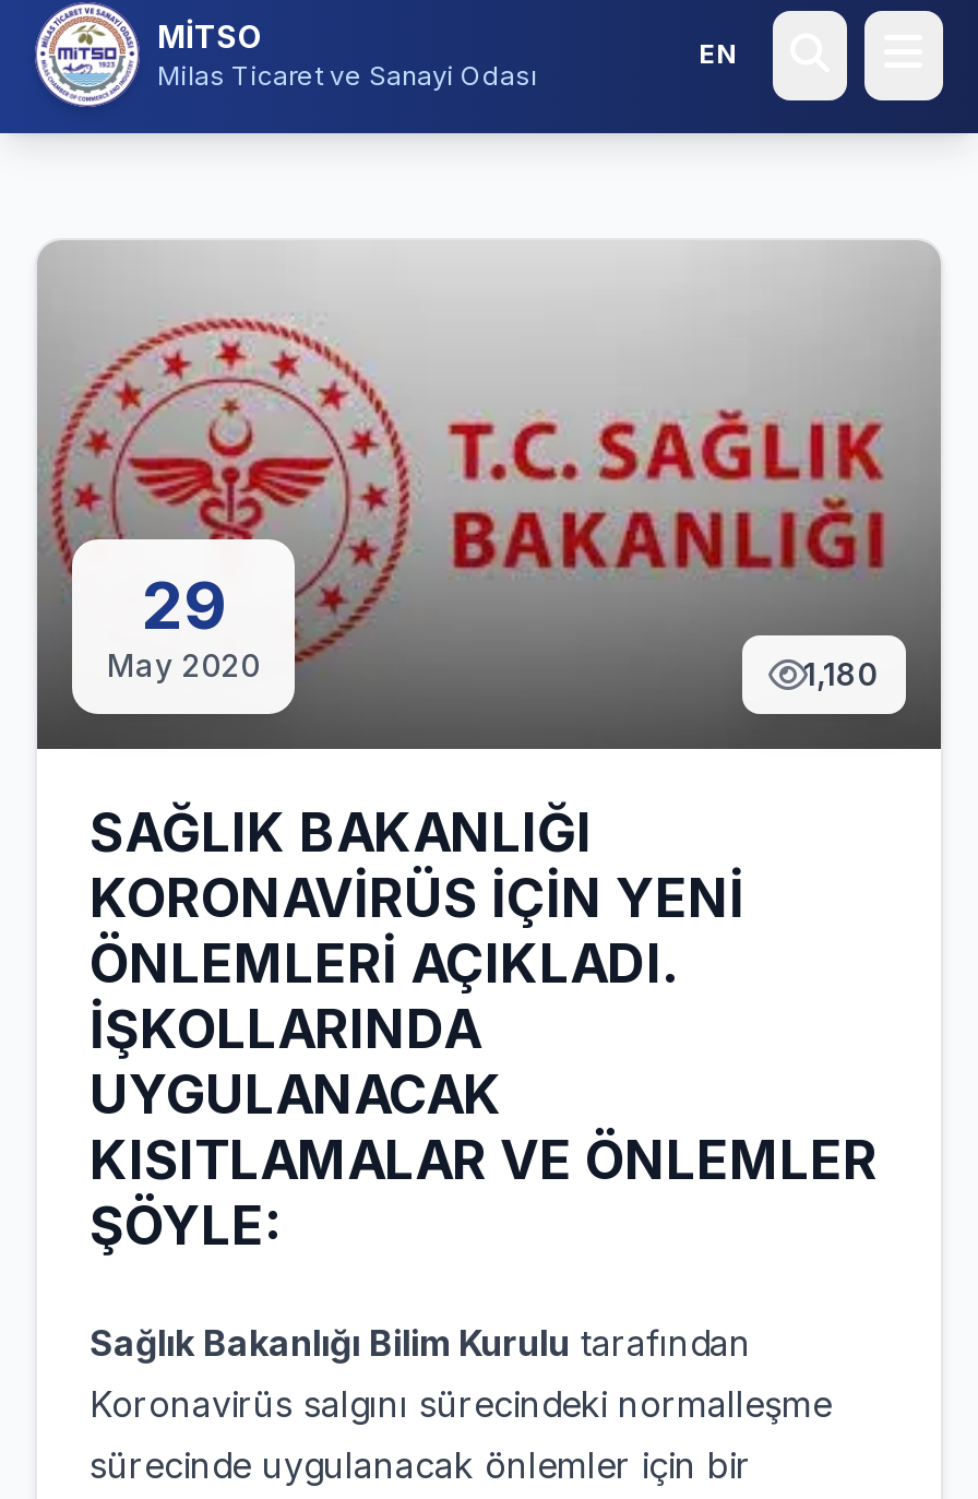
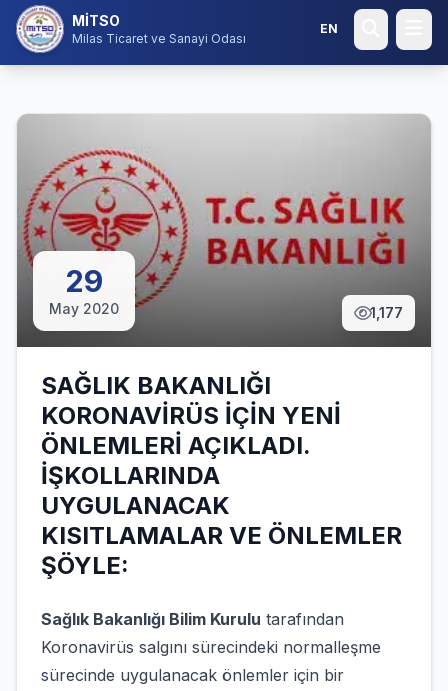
[803,654,880,691] 1,180 -> [370,304,403,321] 1,177

